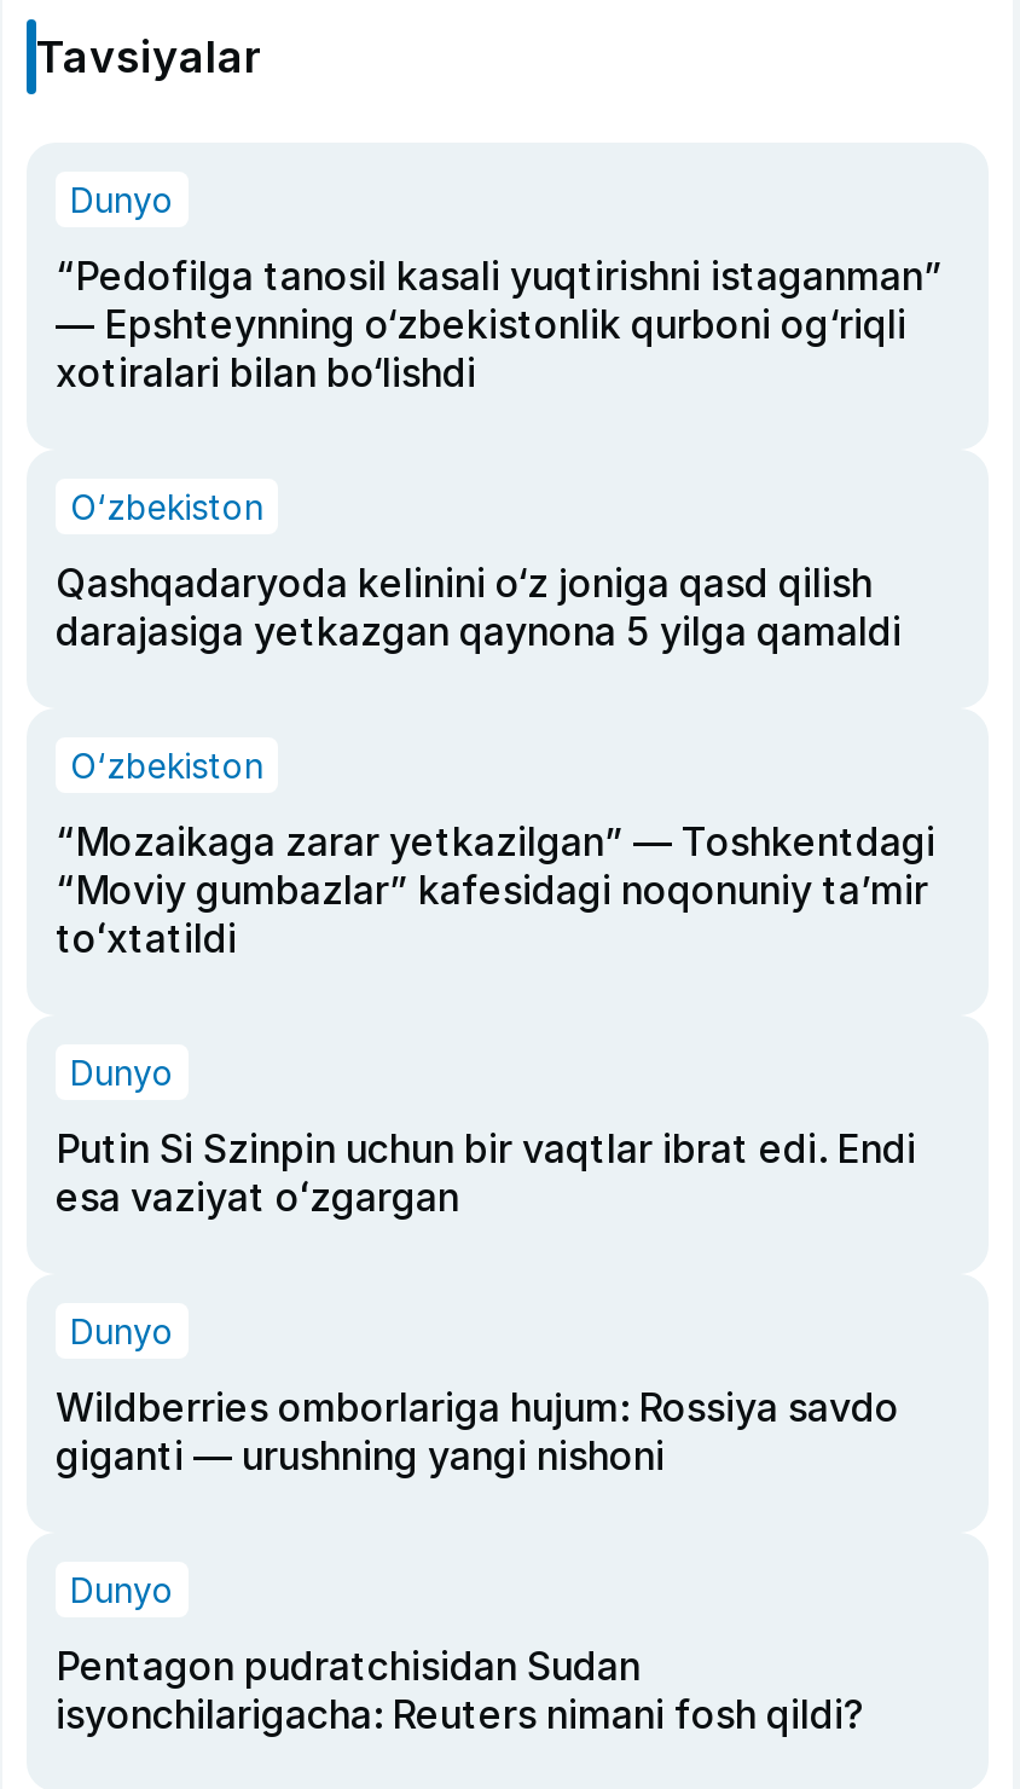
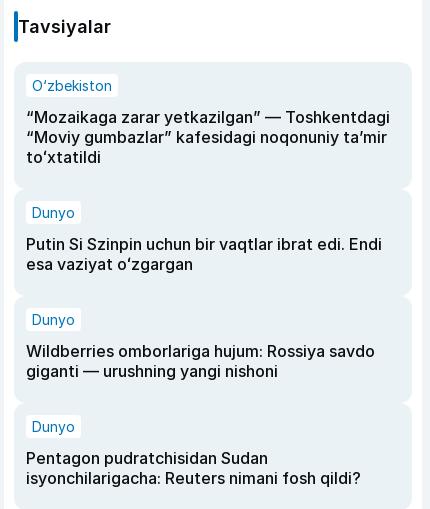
[56,179,943,655] Dunyo | “Pedofilga tanosil kasali yuqtirishni istaganman” | — Epshteynning o‘zbekistonlik qurboni og‘riqli | xotiralari bilan bo‘lishdi | O‘zbekiston | Qashqadaryoda kelinini o‘z joniga qasd qilish | darajasiga yetkazgan qaynona 5 yilga qamaldi -> none

